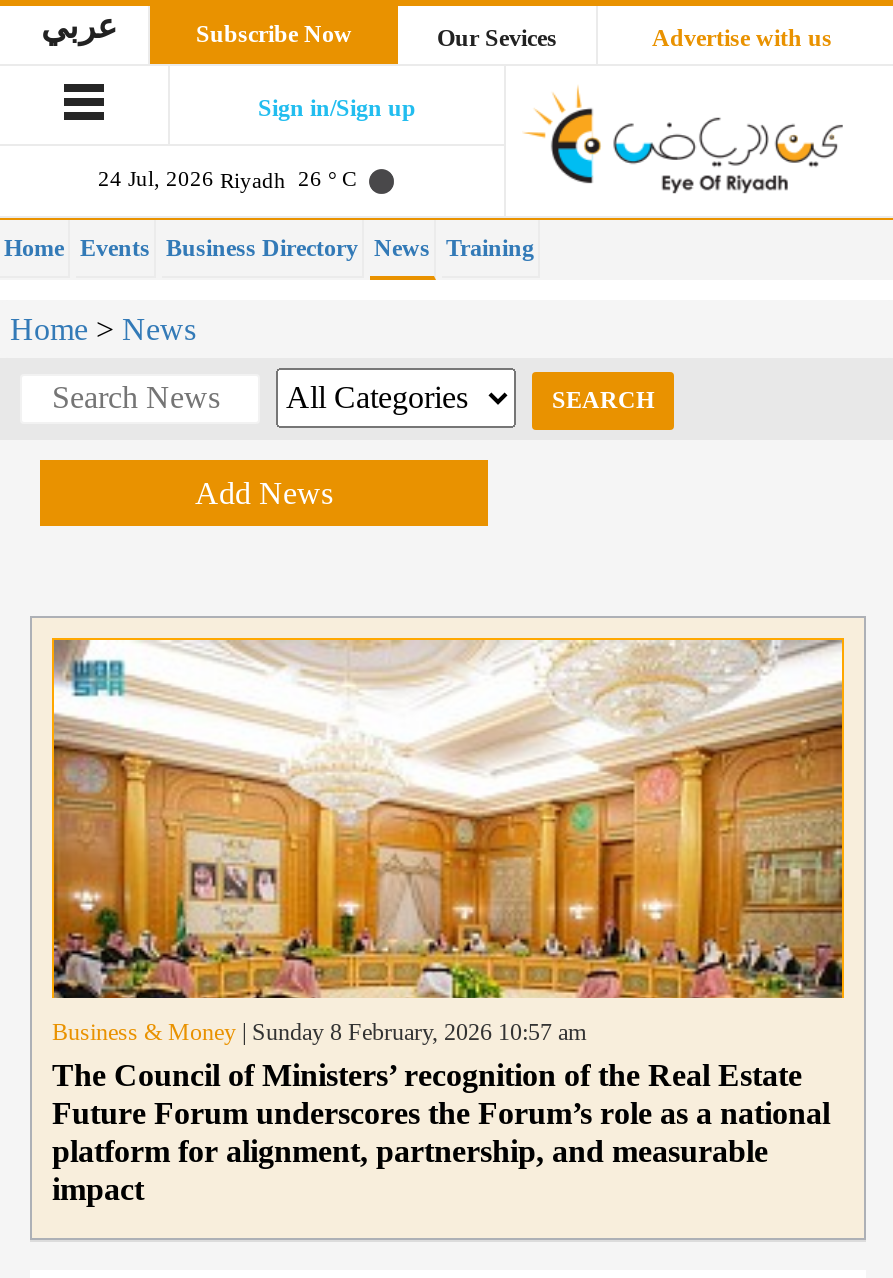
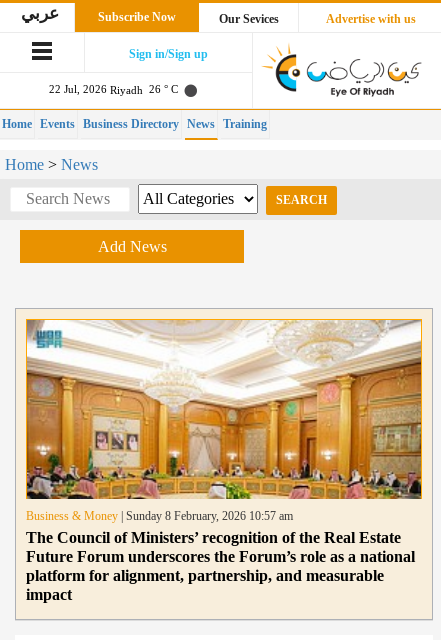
[98,166,356,192] 24 Jul, 2026 Riyadh 26 ° C -> [49,83,178,96] 22 Jul, 2026 Riyadh 26 ° C

